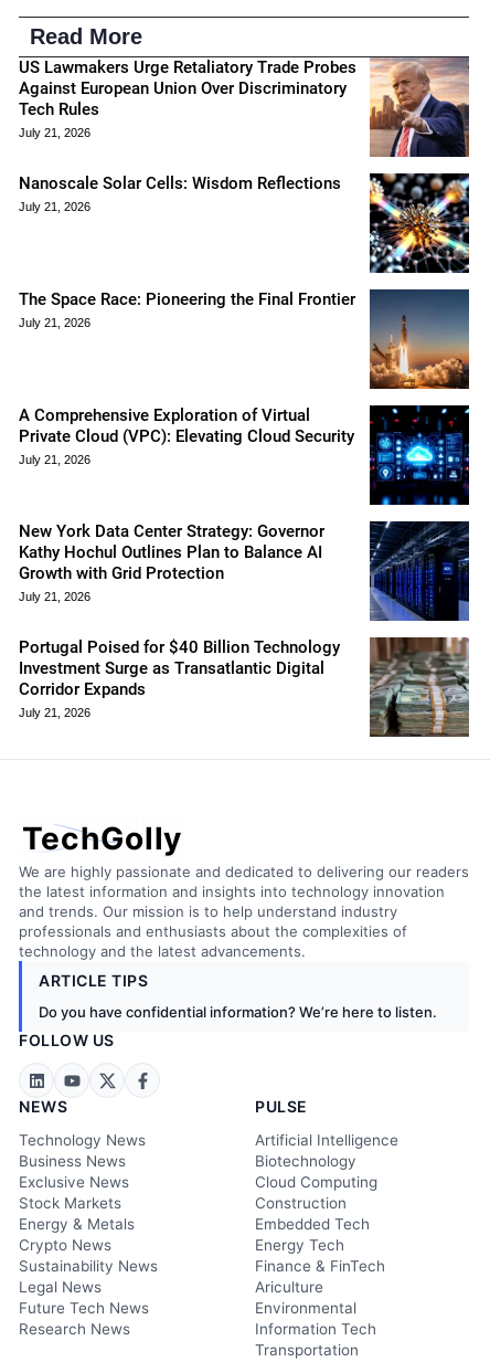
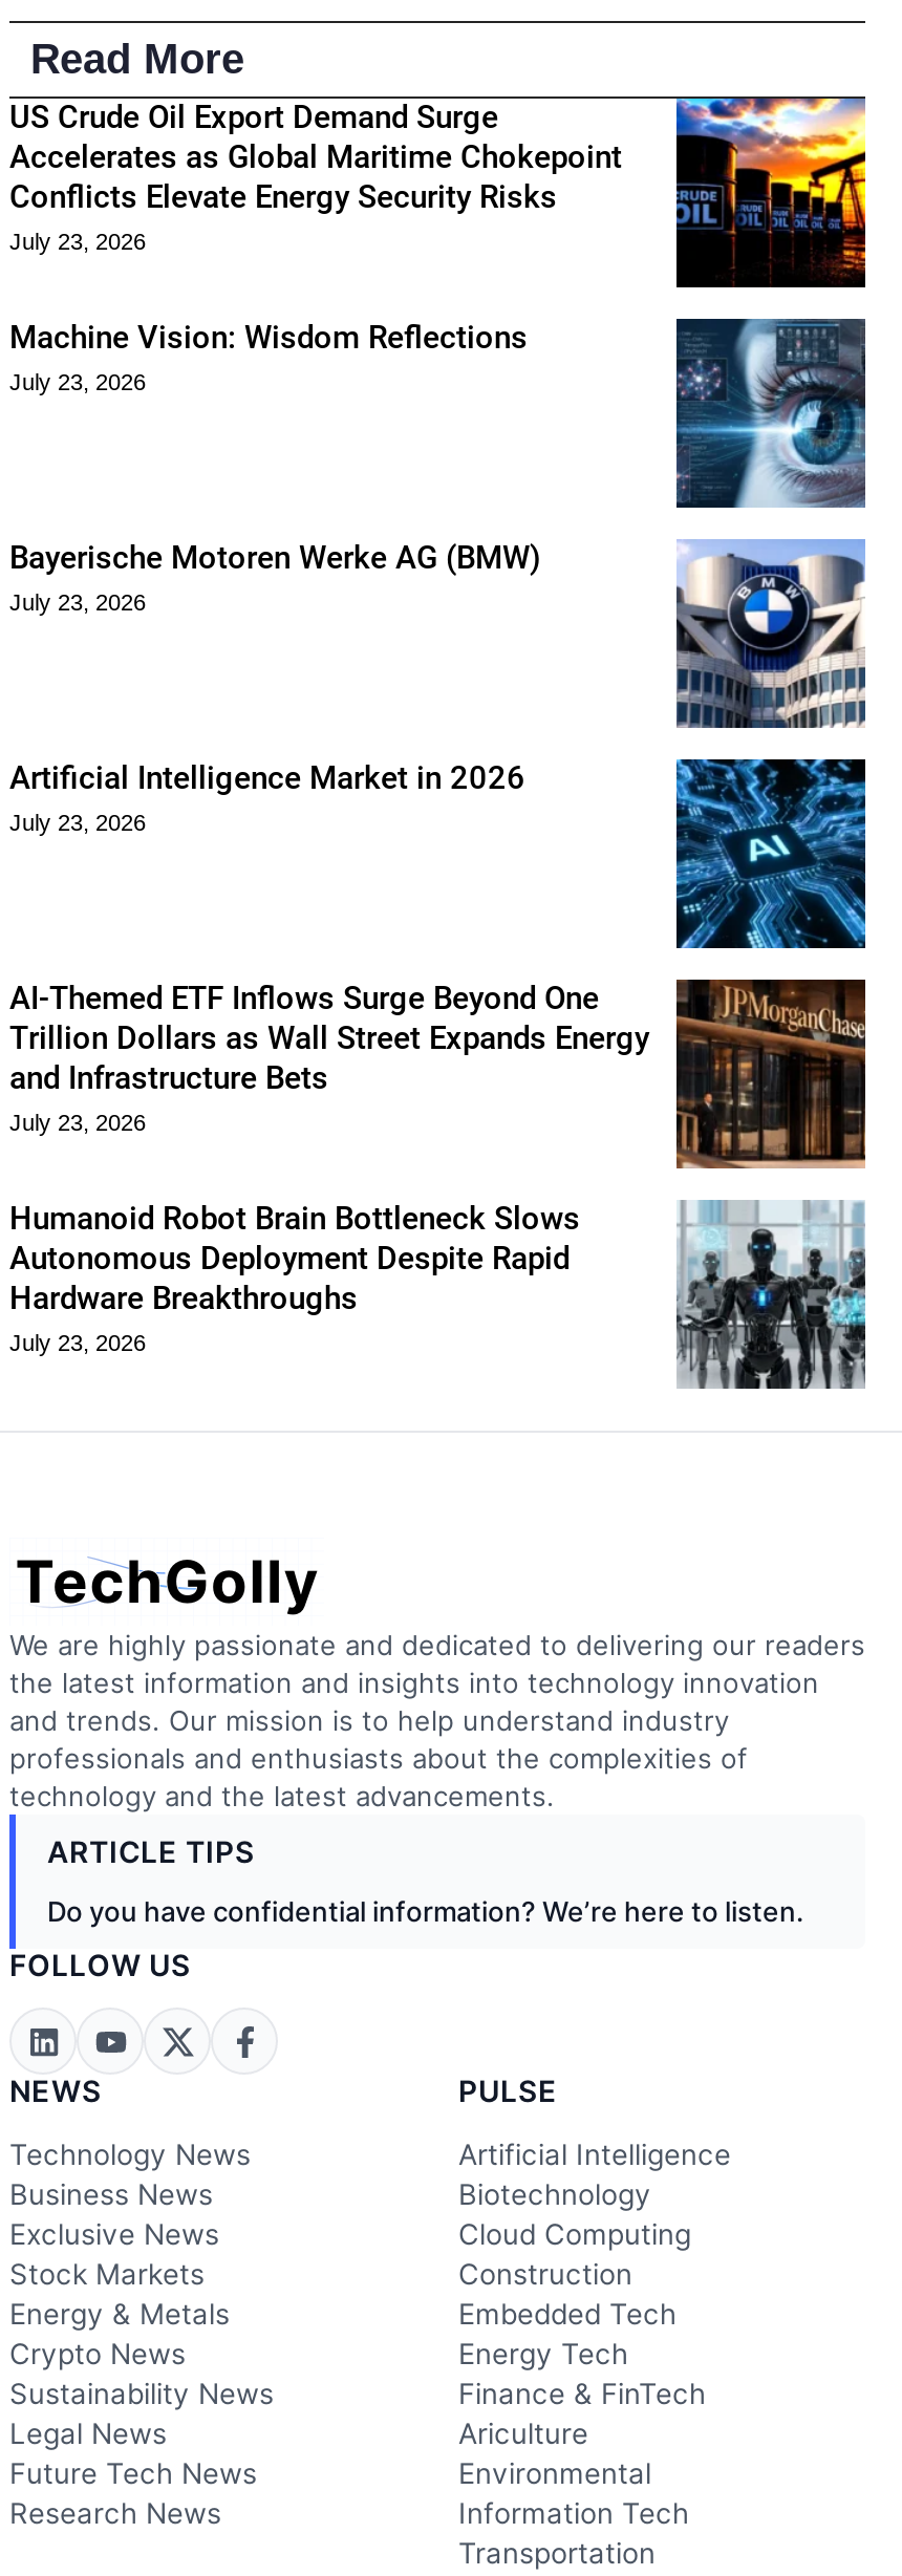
[19,56,470,158] [image] | US Lawmakers Urge Retaliatory Trade Probes | Against European Union Over Discriminatory | Tech Rules | July 21, 2026 -> [9,96,867,289] [image] | US Crude Oil Export Demand Surge | Accelerates as Global Maritime Chokepoint | Conflicts Elevate Energy Security Risks | July 23, 2026
[19,173,341,213] Nanoscale Solar Cells: Wisdom Reflections | July 21, 2026 -> [9,318,528,394] Machine Vision: Wisdom Reflections | July 23, 2026
[369,172,470,274] [image] -> [674,317,867,510] [image]
[19,289,355,329] The Space Race: Pioneering the Final Frontier | July 21, 2026 -> [9,538,540,614] Bayerische Motoren Werke AG (BMW) | July 23, 2026
[369,288,470,390] [image] -> [674,539,867,730] [image]
[19,405,354,466] A Comprehensive Exploration of Virtual | Private Cloud (VPC): Elevating Cloud Security | July 21, 2026 -> [9,759,525,834] Artificial Intelligence Market in 2026 | July 23, 2026
[369,404,470,506] [image] -> [674,757,867,950] [image]
[19,520,470,622] [image] | New York Data Center Strategy: Governor | Kathy Hochul Outlines Plan to Balance AI | Growth with Grid Protection | July 21, 2026 -> [9,979,867,1171] [image] | AI-Themed ETF Inflows Surge Beyond One | Trillion Dollars as Wall Street Expands Energy | and Infrastructure Bets | July 23, 2026
[19,637,340,719] Portugal Poised for $40 Billion Technology | Investment Surge as Transatlantic Digital | Corridor Expands | July 21, 2026 -> [9,1199,580,1354] Humanoid Robot Brain Bottleneck Slows | Autonomous Deployment Despite Rapid | Hardware Breakthroughs | July 23, 2026
[369,636,469,738] [image] -> [676,1200,865,1389] [image]

